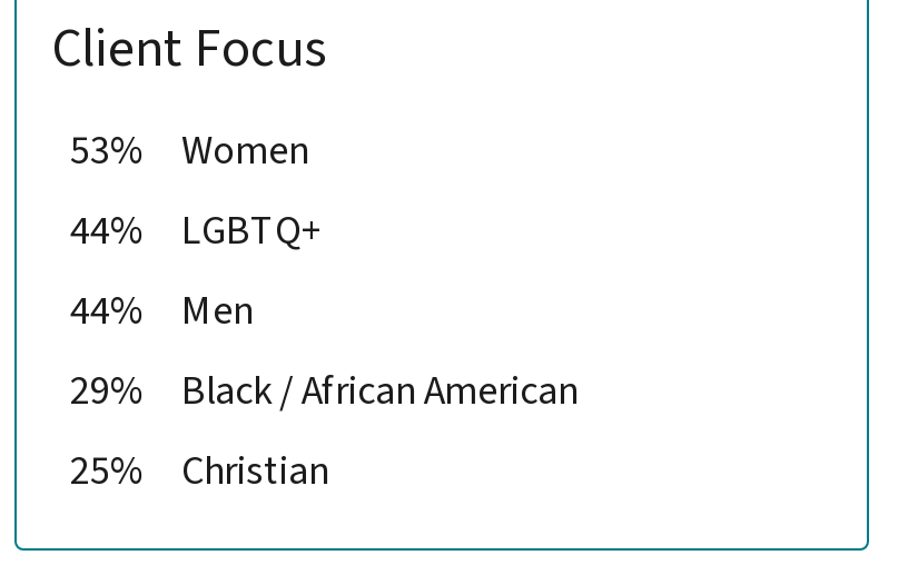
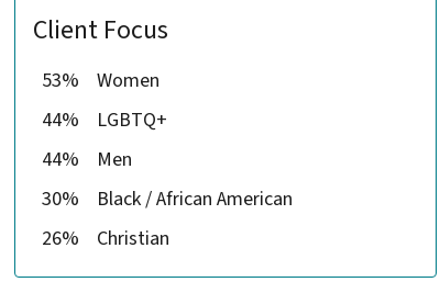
[70,363,578,419] 29% Black / African American -> [42,185,293,213] 30% Black / African American
[70,444,328,499] 25% Christian -> [42,225,169,252] 26% Christian

